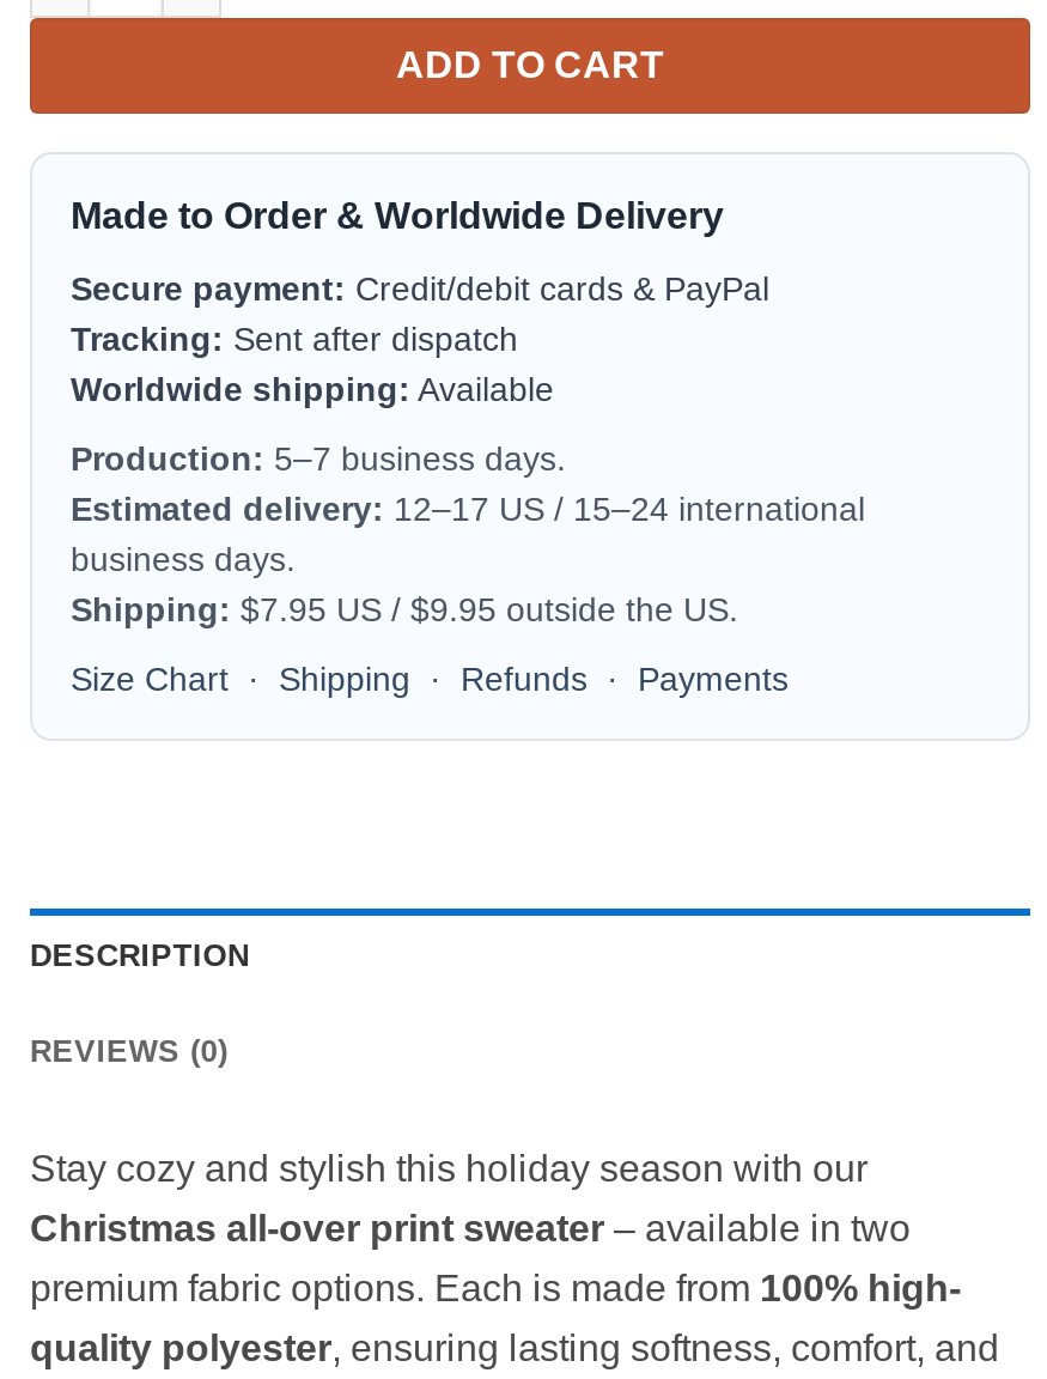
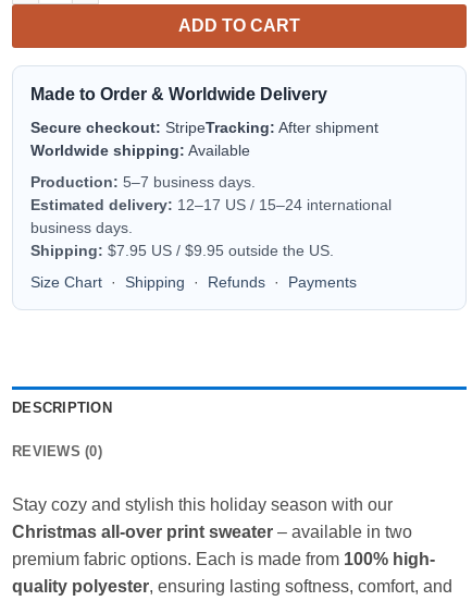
[71,269,769,357] Secure payment: Credit/debit cards & PayPal | Tracking: Sent after dispatch -> [30,118,378,136] Secure checkout: StripeTracking: After shipment

